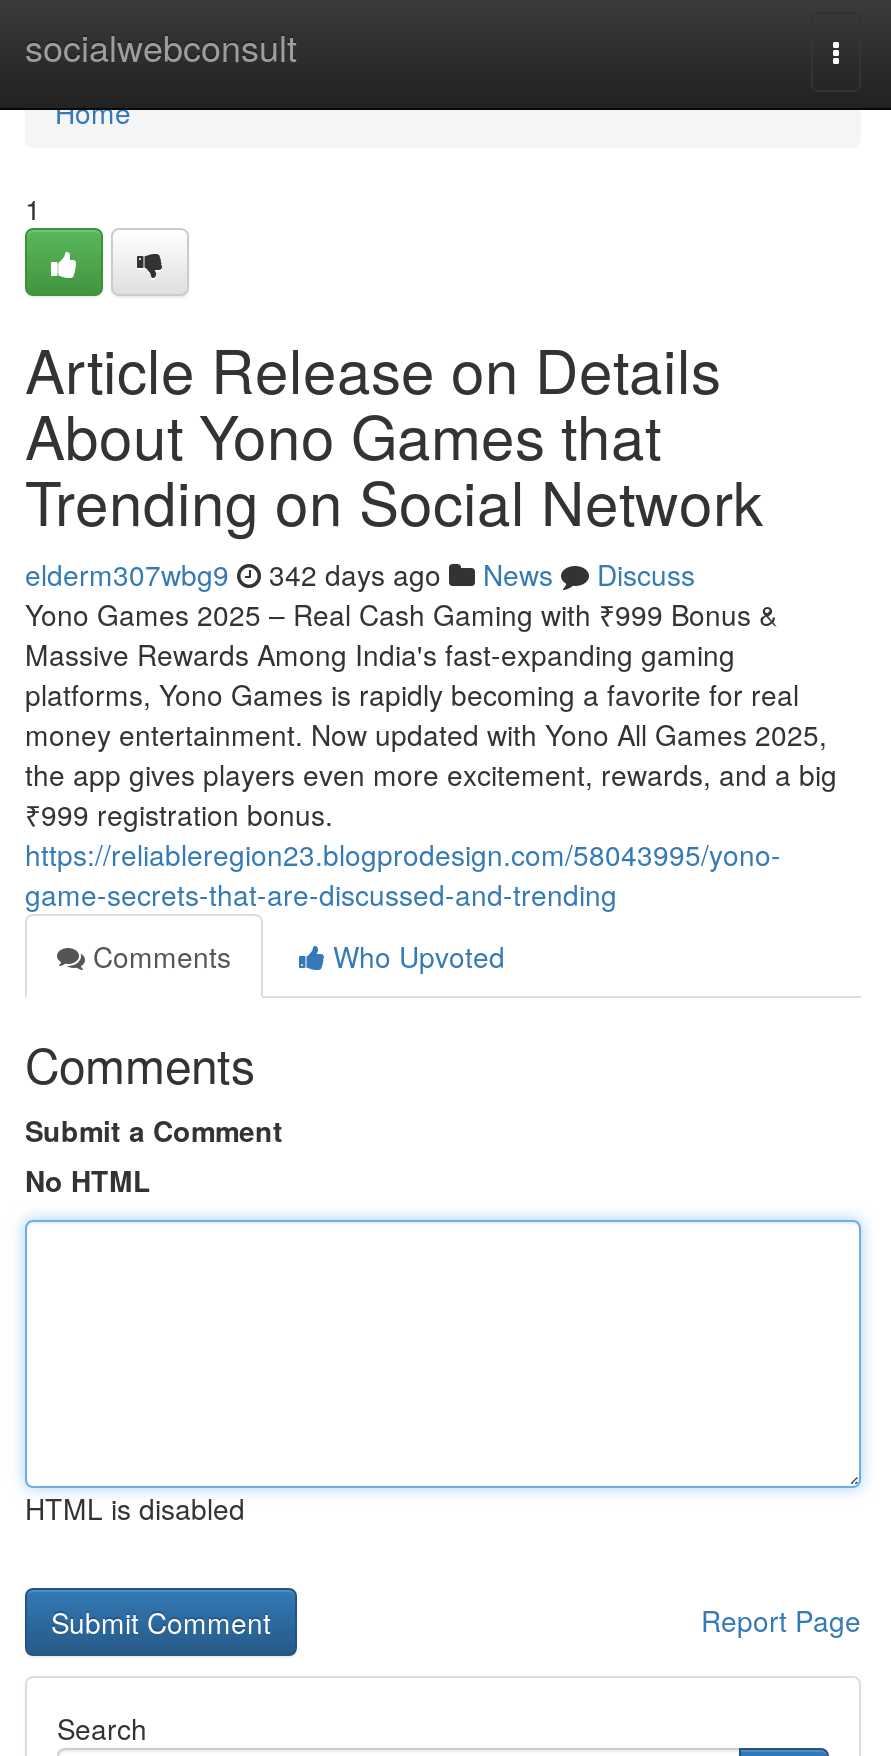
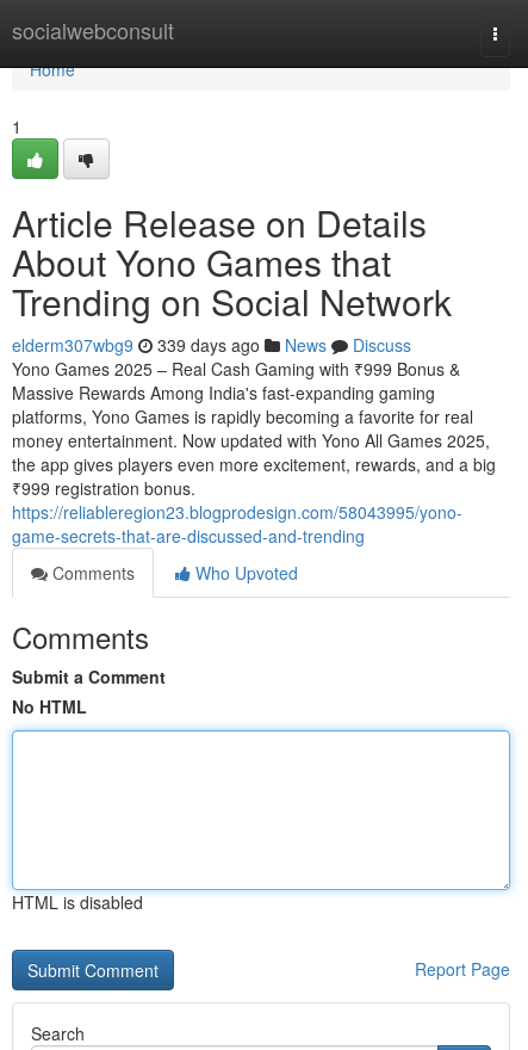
[25,554,695,594] elderm307wbg9 342 days ago News Discuss -> [12,333,411,357] elderm307wbg9 339 days ago News Discuss

